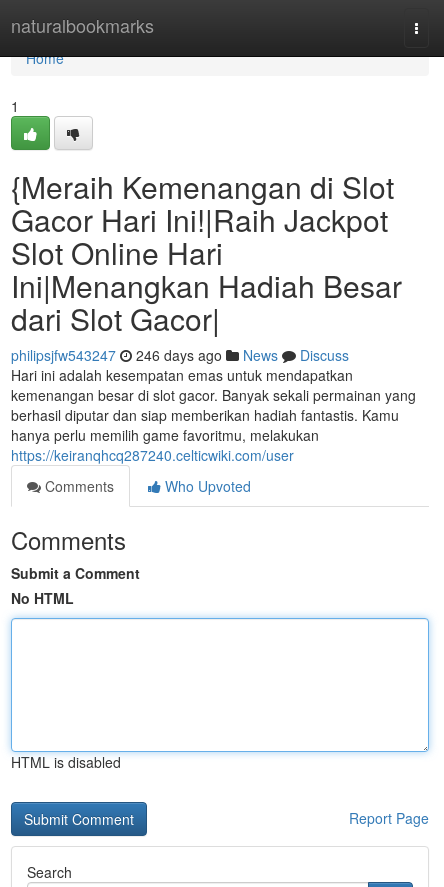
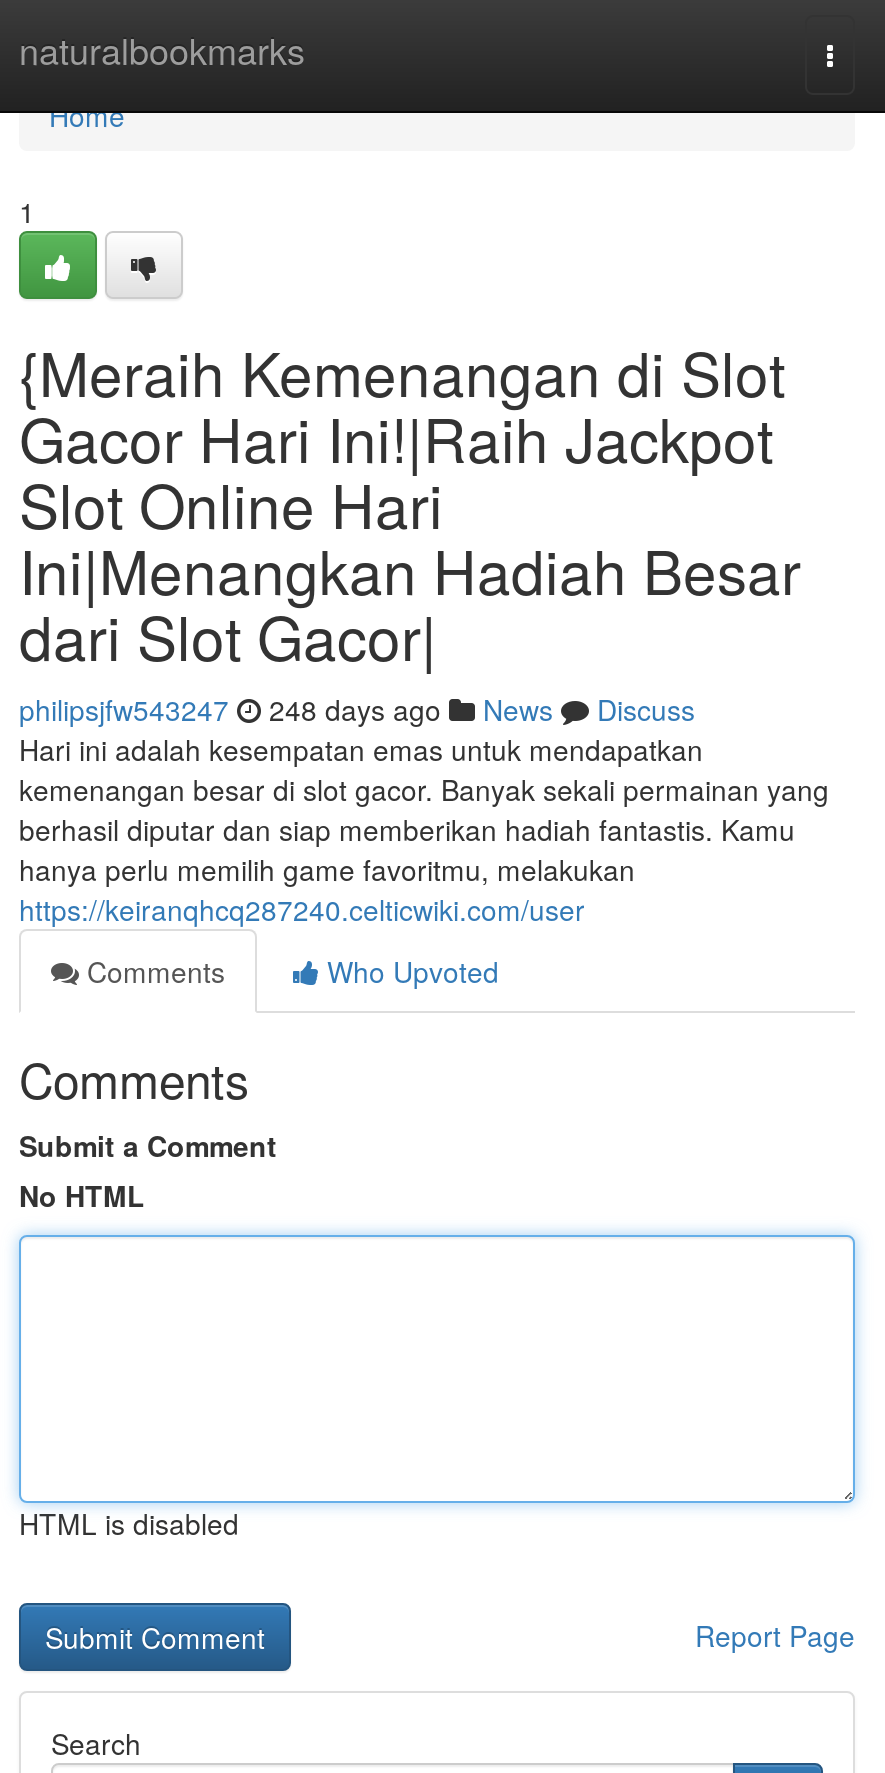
[11,345,349,365] philipsjfw543247 246 days ago News Discuss -> [19,689,695,729] philipsjfw543247 248 days ago News Discuss

